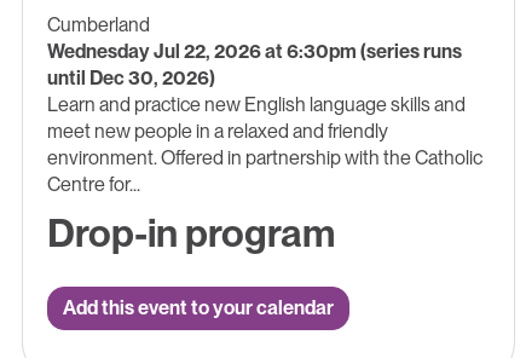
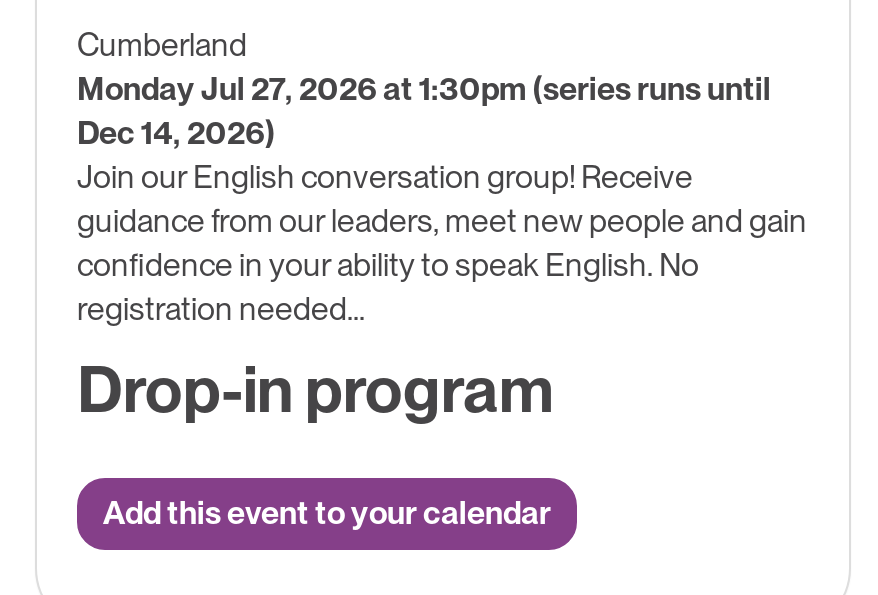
[47,40,482,196] Wednesday Jul 22, 2026 at 6:30pm (series runs | until Dec 30, 2026) | Learn and practice new English language skills and | meet new people in a relaxed and friendly | environment. Offered in partnership with the Catholic | Centre for... -> [77,69,807,327] Monday Jul 27, 2026 at 1:30pm (series runs until | Dec 14, 2026) | Join our English conversation group! Receive | guidance from our leaders, meet new people and gain | confidence in your ability to speak English. No | registration needed...

